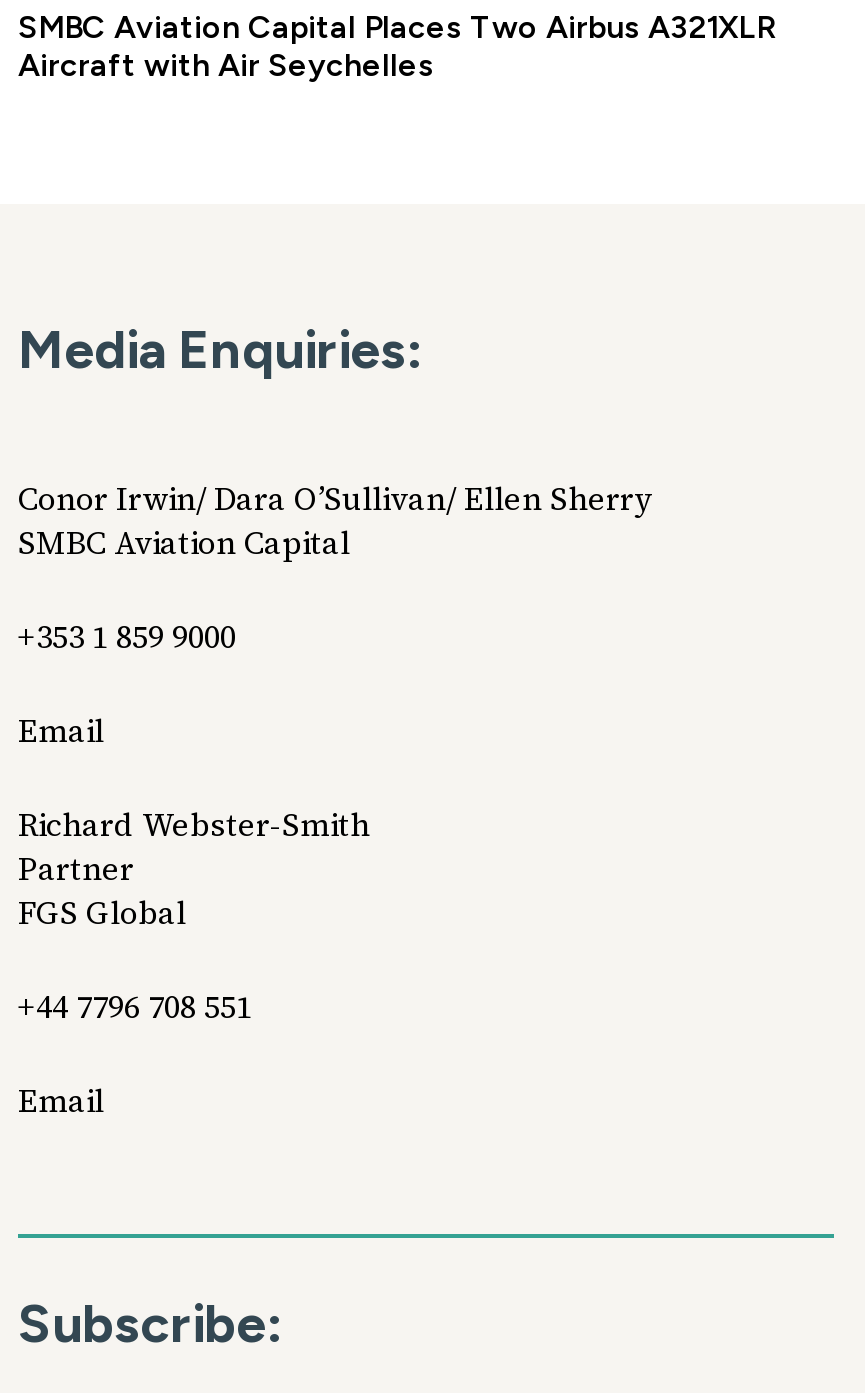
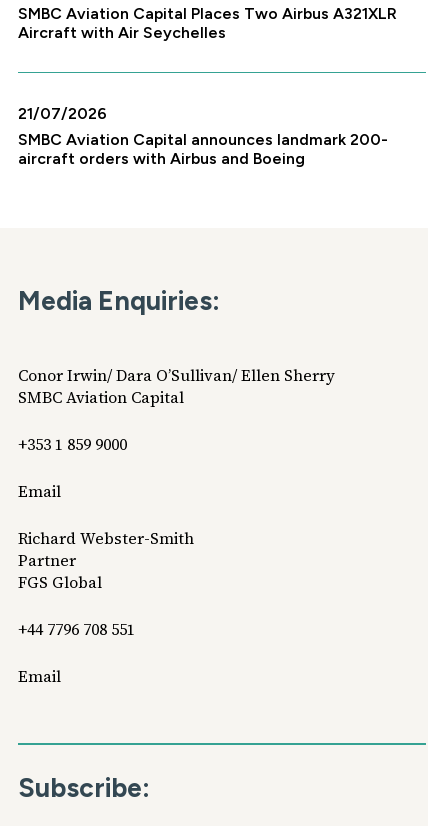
none -> [18,104,388,168] 21/07/2026 | SMBC Aviation Capital announces landmark 200- | aircraft orders with Airbus and Boeing

